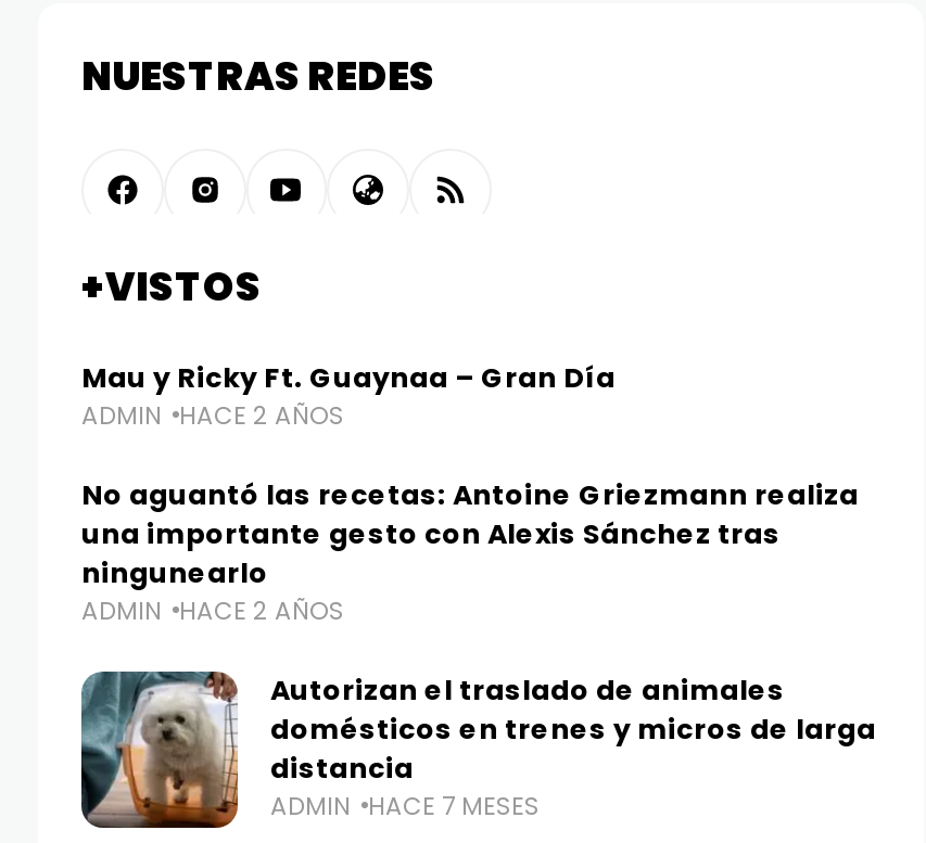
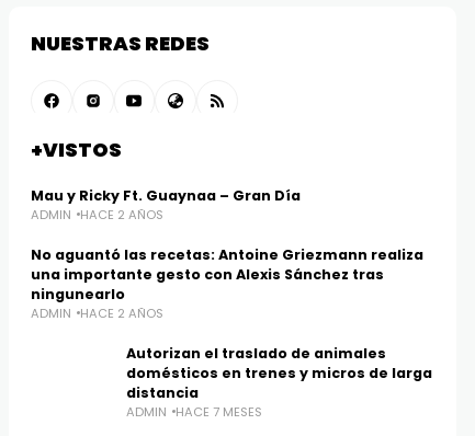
[79,669,240,830] [image] -> none

